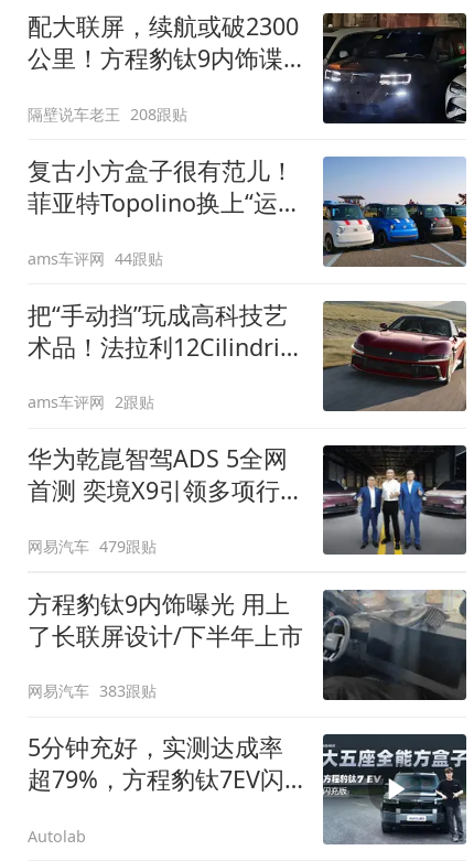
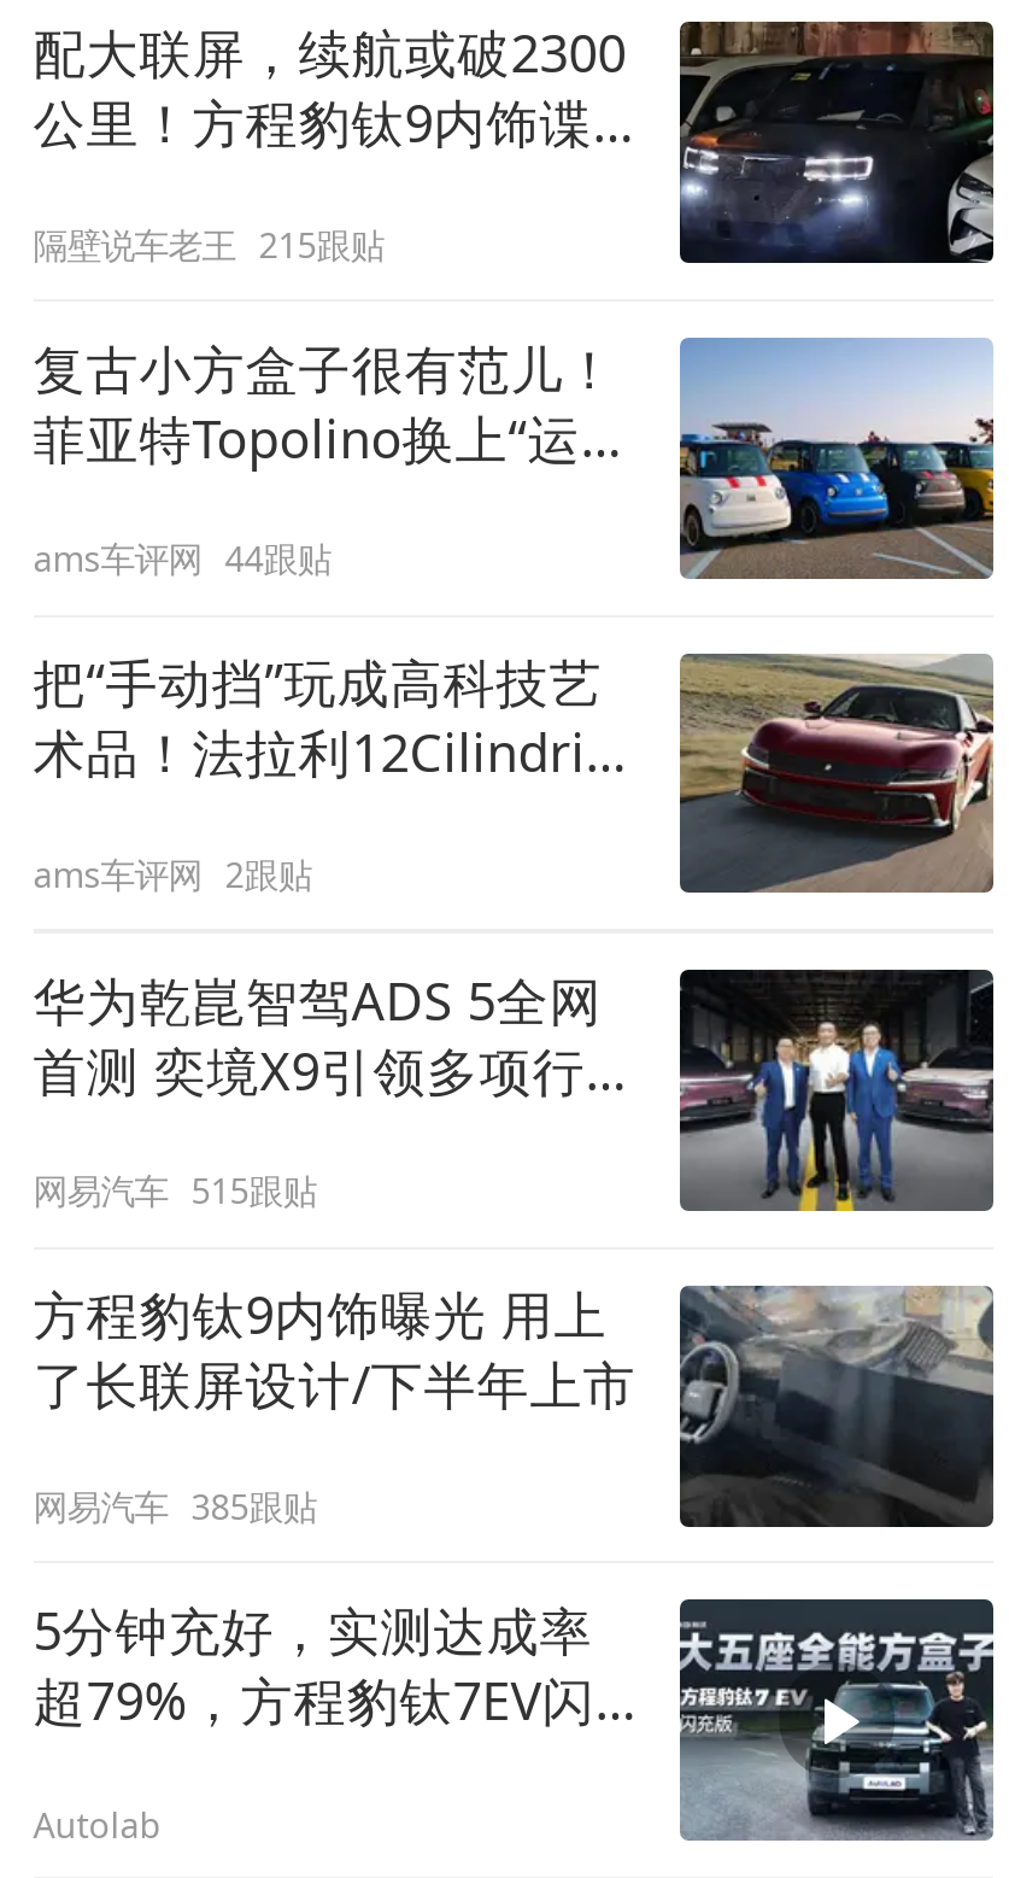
[27,104,188,124] 隔壁说车老王 208跟贴 -> [33,220,384,266] 隔壁说车老王 215跟贴
[27,535,157,556] 网易汽车 479跟贴 -> [33,1168,317,1214] 网易汽车 515跟贴
[27,681,157,701] 网易汽车 383跟贴 -> [33,1483,317,1529] 网易汽车 385跟贴

